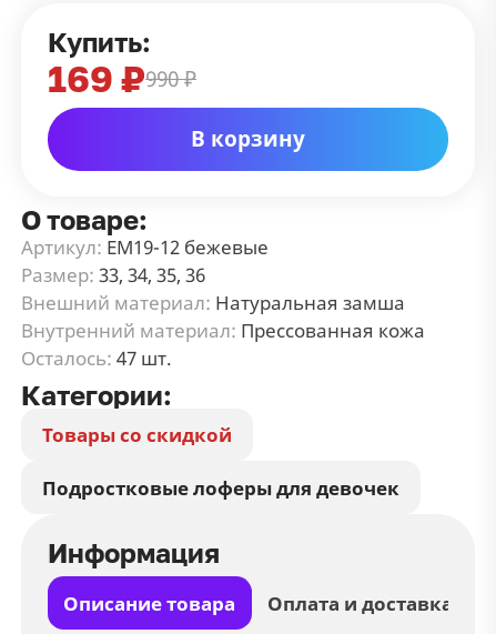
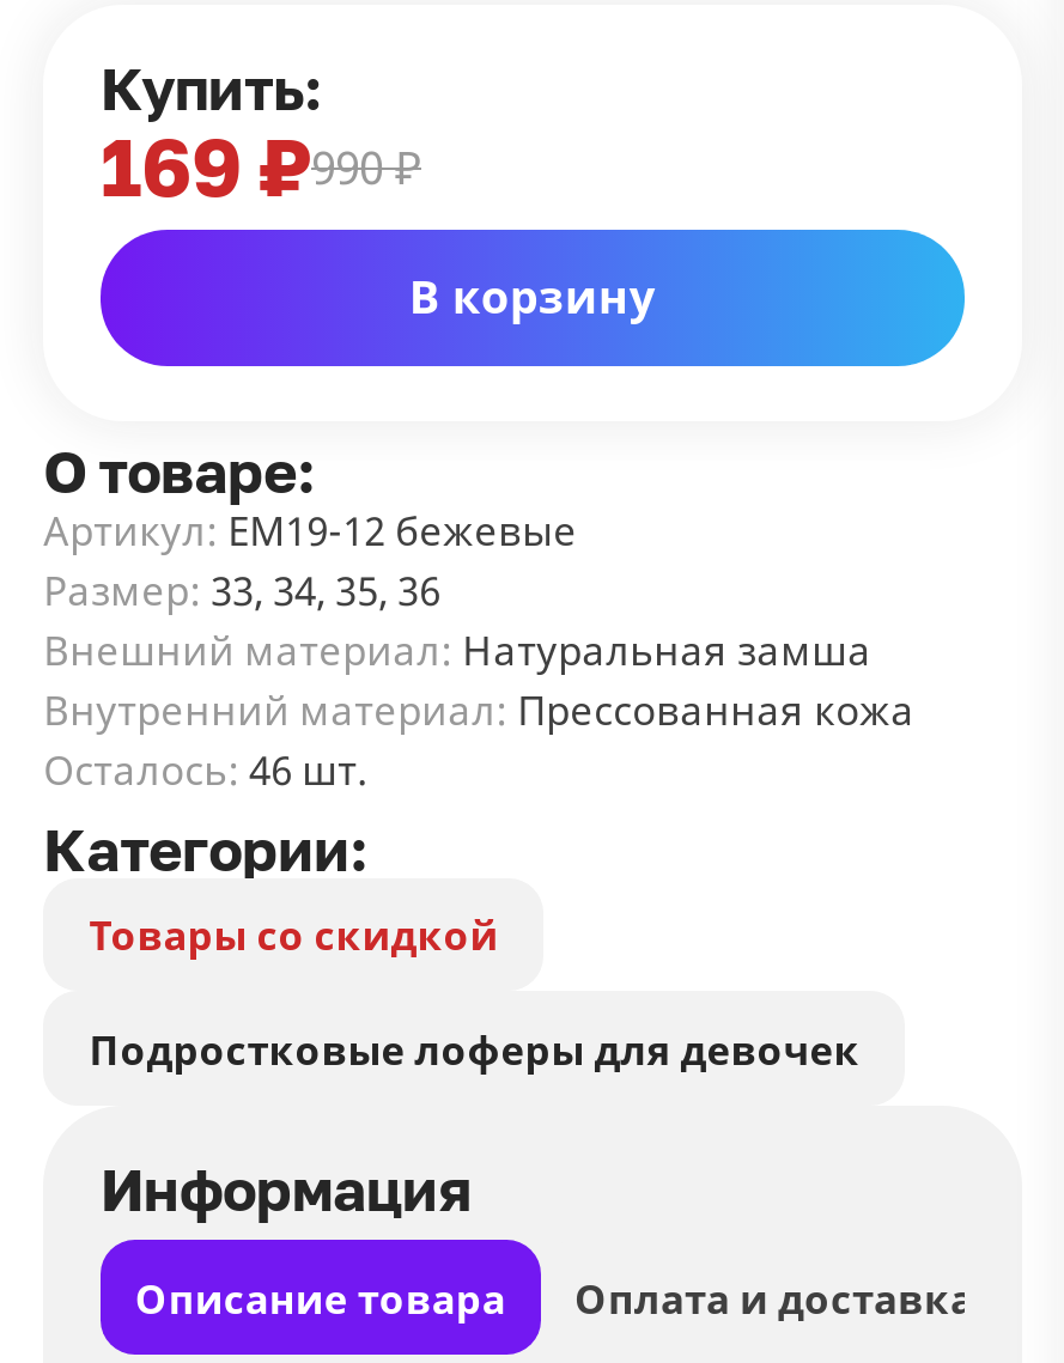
[21,345,172,371] Осталось: 47 шт. -> [43,742,369,797] Осталось: 46 шт.

